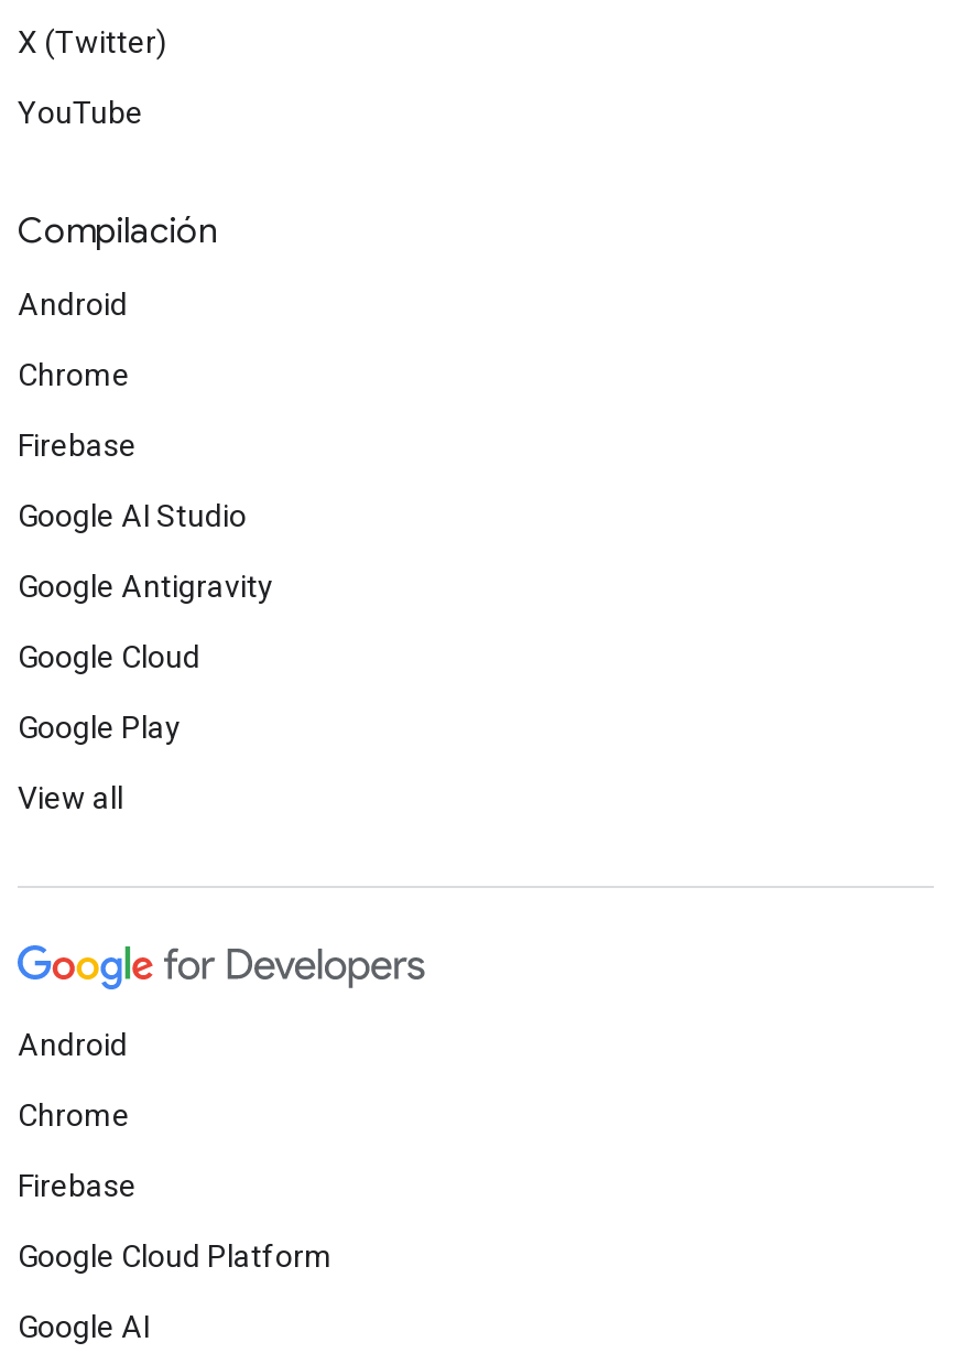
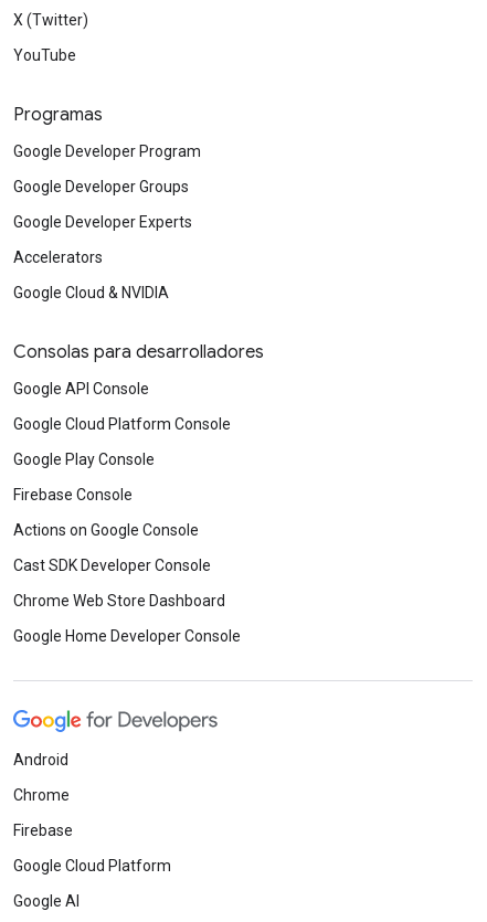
[18,209,273,815] Compilación | Android | Chrome | Firebase | Google AI Studio | Google Antigravity | Google Cloud | Google Play | View all -> [13,104,264,645] Programas | Google Developer Program | Google Developer Groups | Google Developer Experts | Accelerators | Google Cloud & NVIDIA | Consolas para desarrolladores | Google API Console | Google Cloud Platform Console | Google Play Console | Firebase Console | Actions on Google Console | Cast SDK Developer Console | Chrome Web Store Dashboard | Google Home Developer Console

